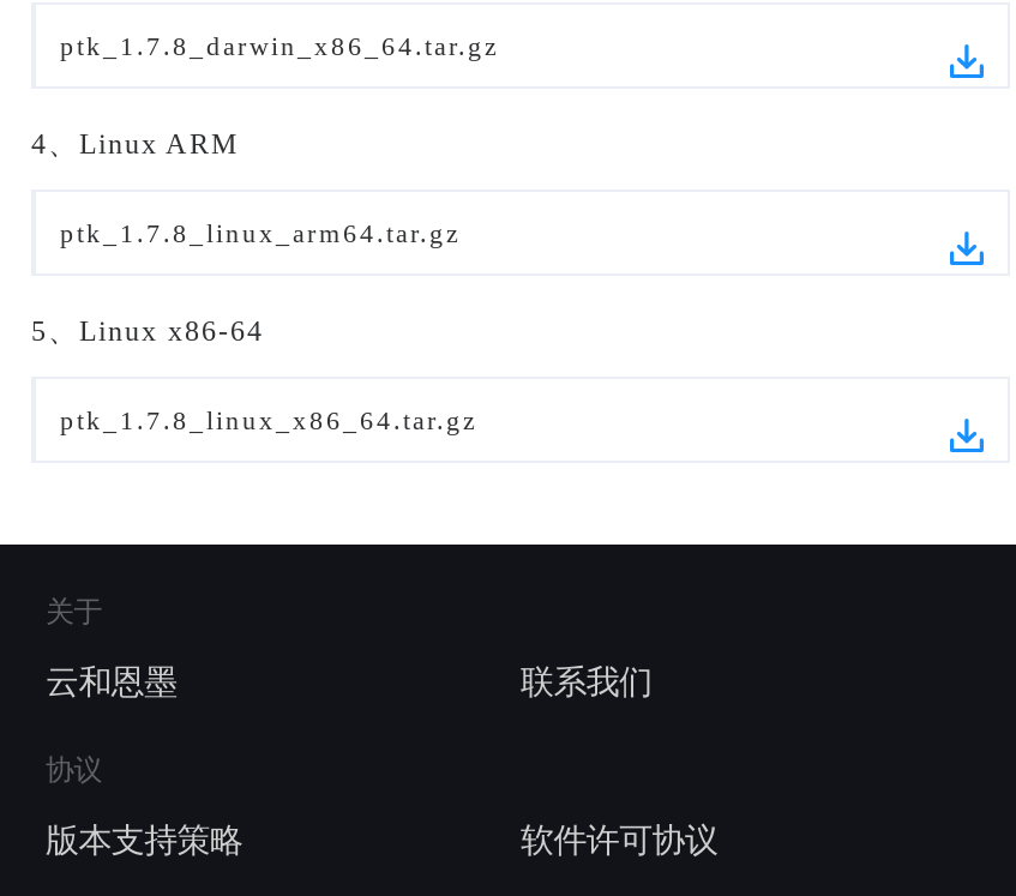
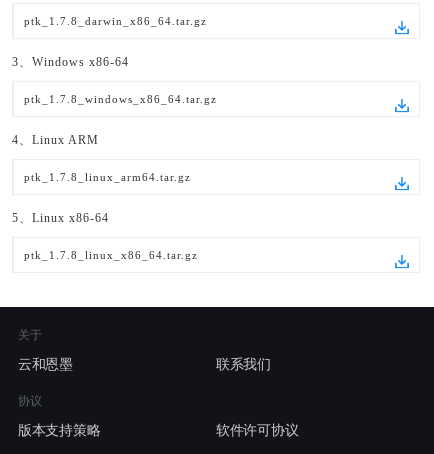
none -> [12,55,217,105] 3、Windows x86-64 | ptk_1.7.8_windows_x86_64.tar.gz

